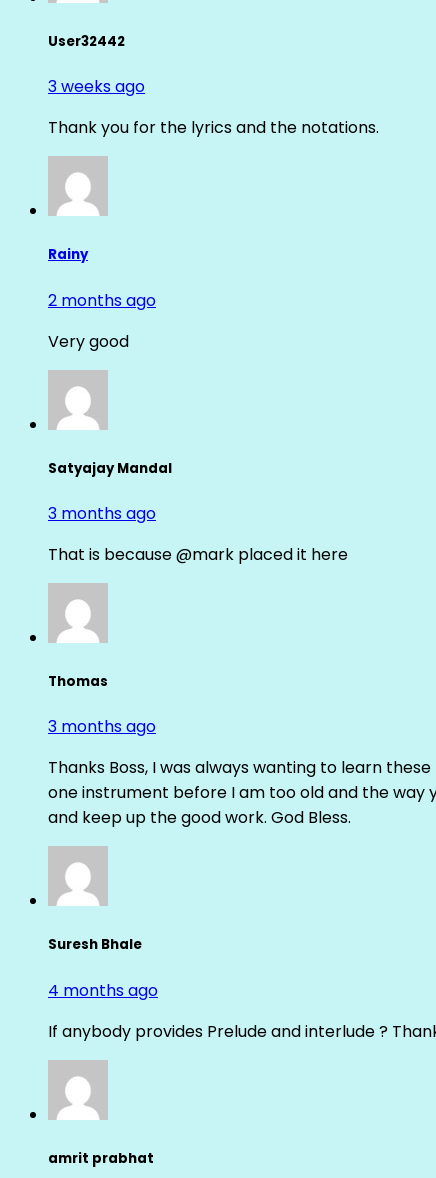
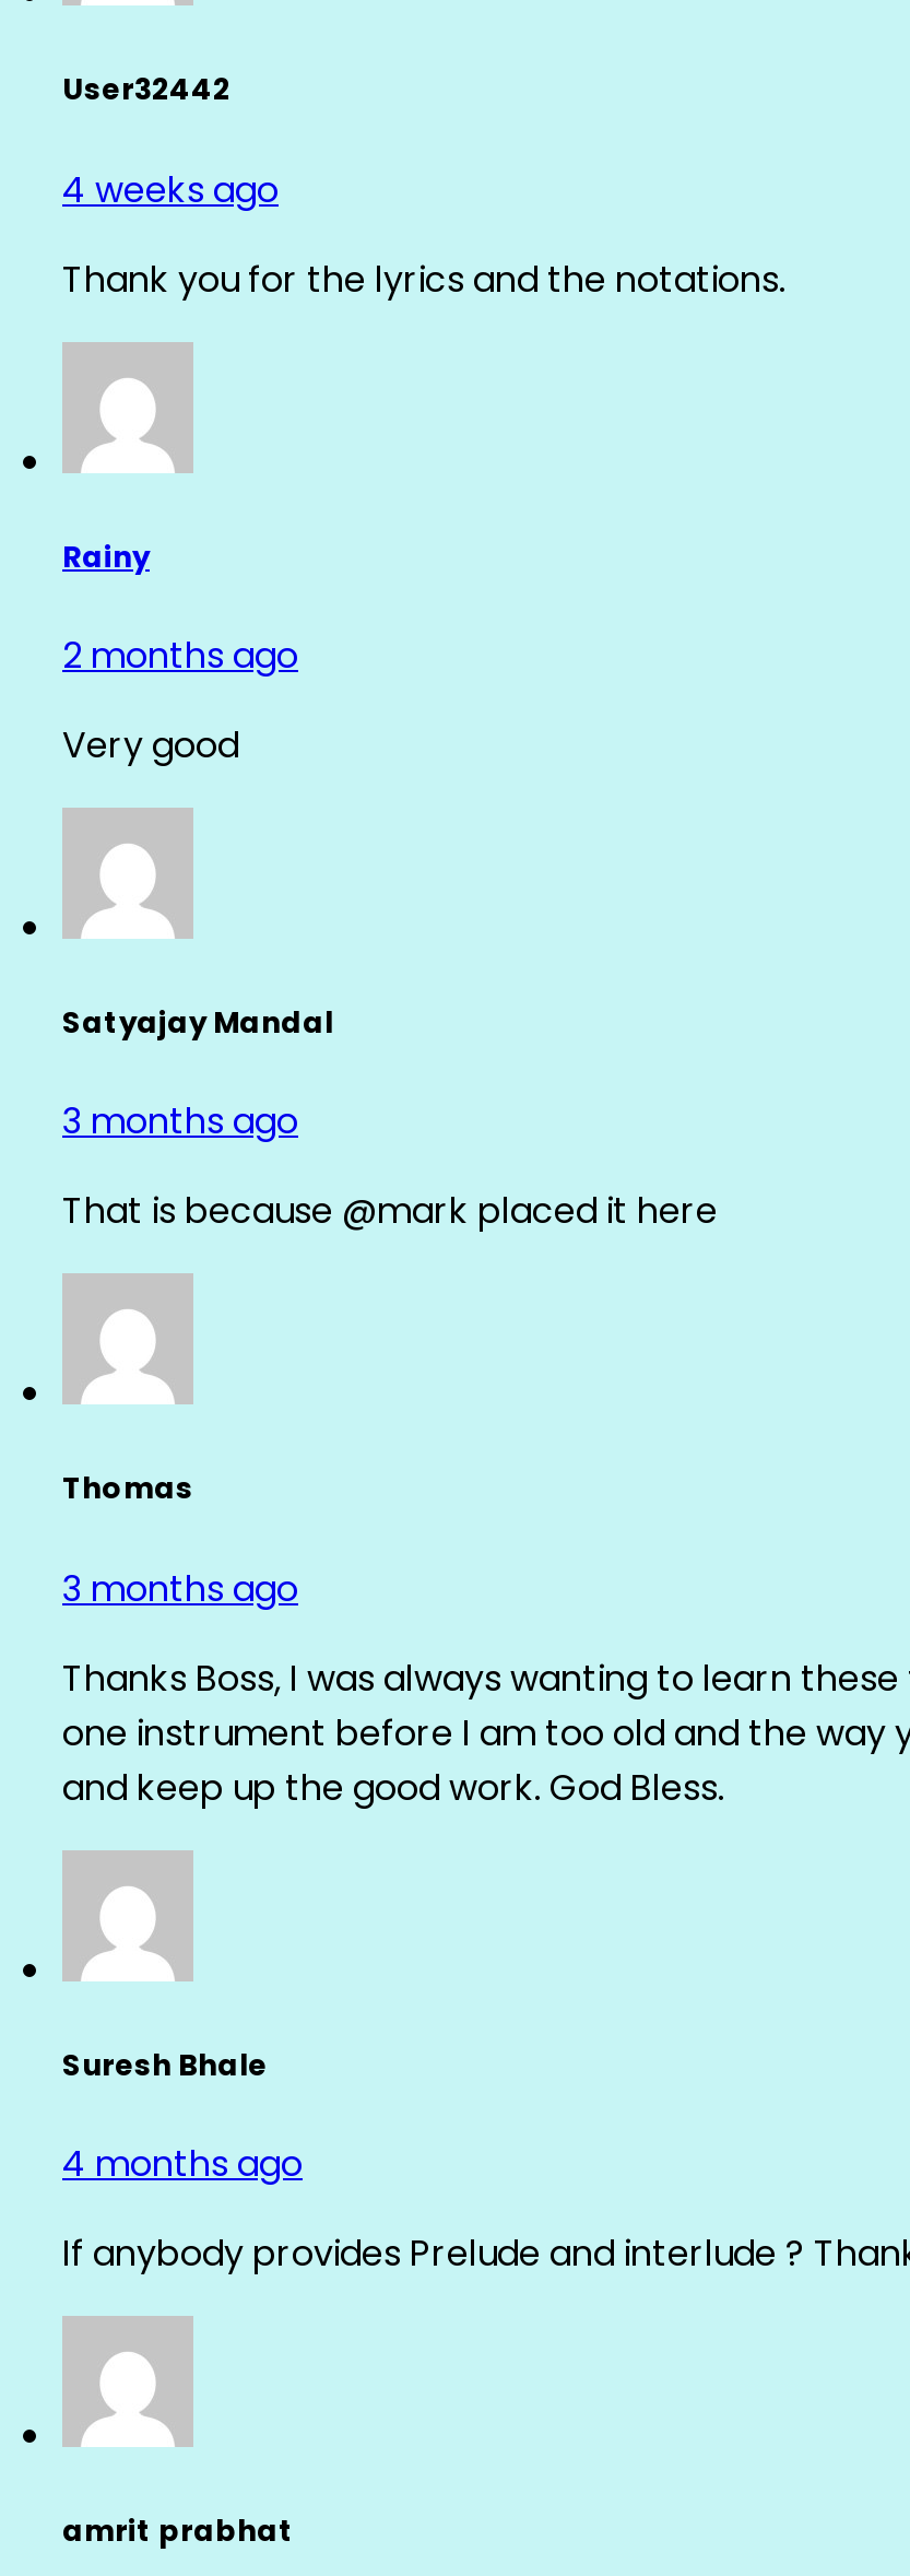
[48,75,145,98] 3 weeks ago -> [62,164,279,215] 4 weeks ago

